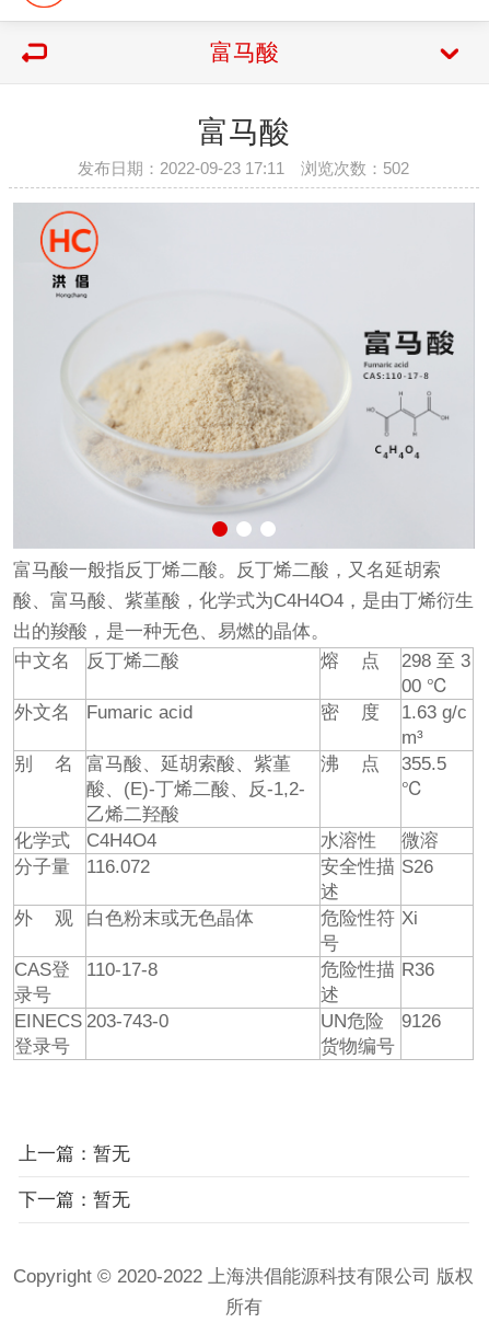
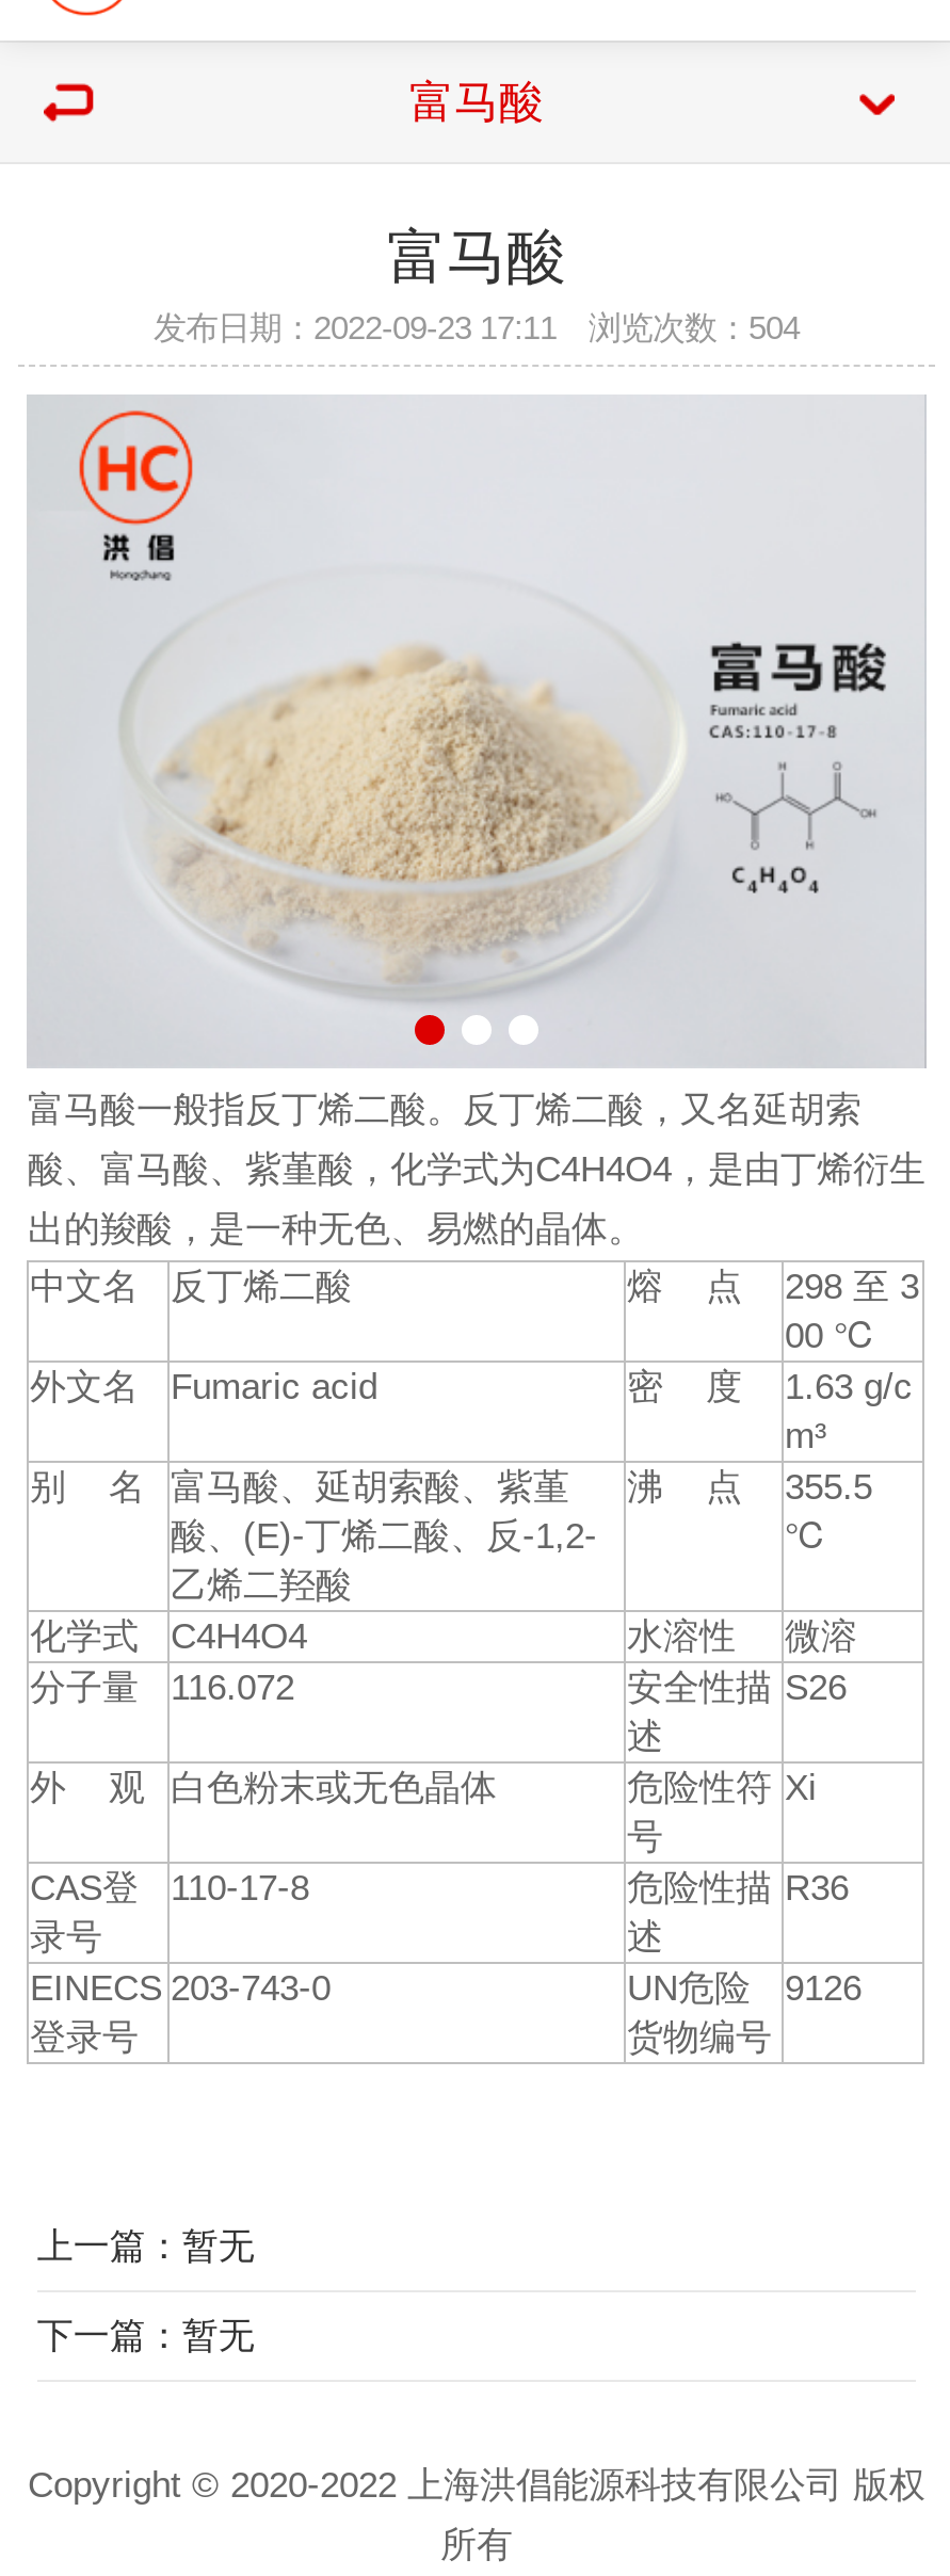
[78,159,410,177] 发布日期：2022-09-23 17:11 浏览次数：502 -> [154,309,800,345] 发布日期：2022-09-23 17:11 浏览次数：504

